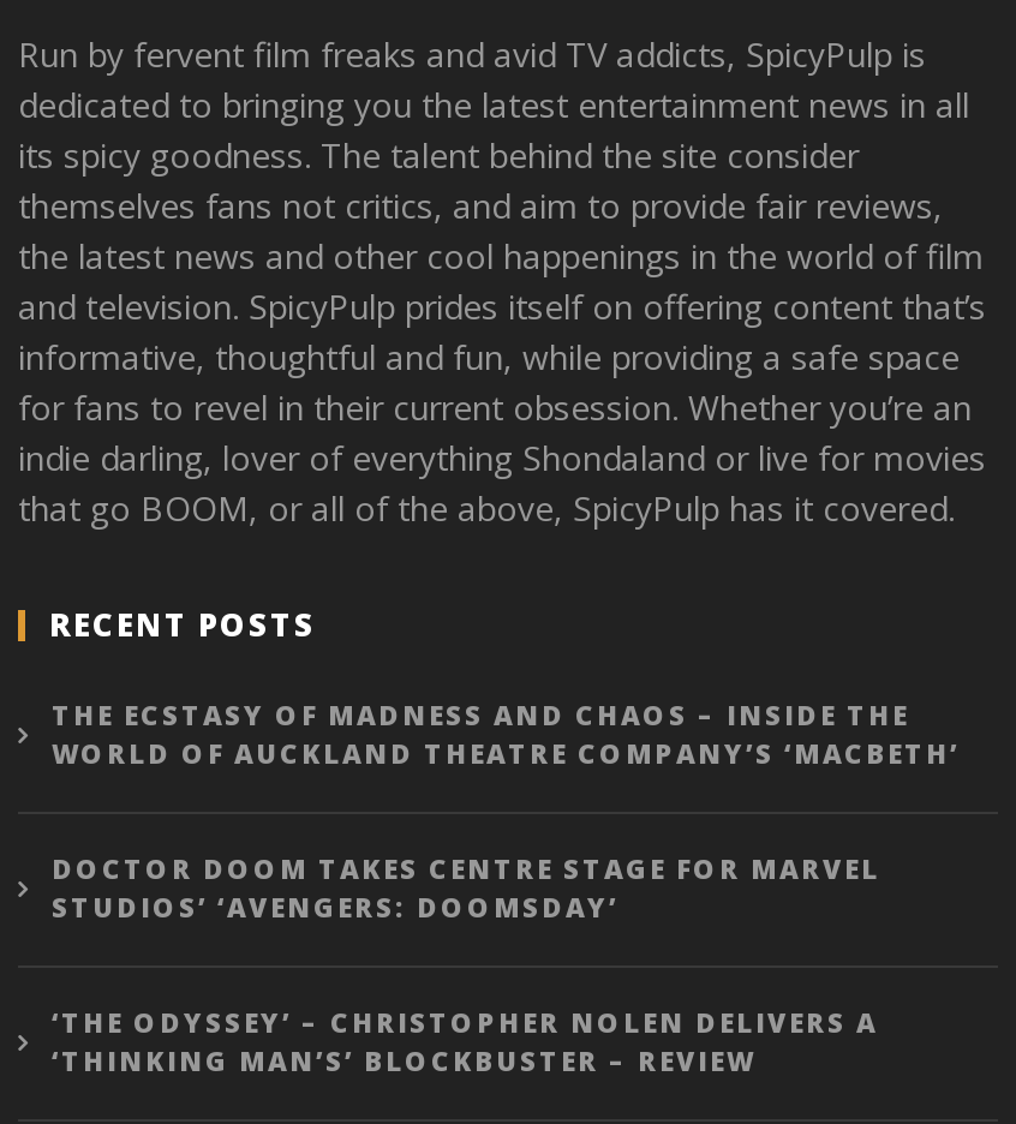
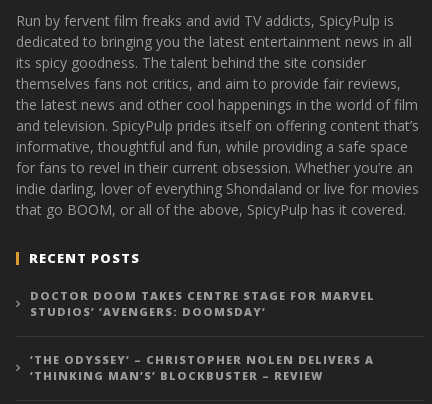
[52,696,960,771] THE ECSTASY OF MADNESS AND CHAOS – INSIDE THE | WORLD OF AUCKLAND THEATRE COMPANY’S ‘MACBETH’ -> none

